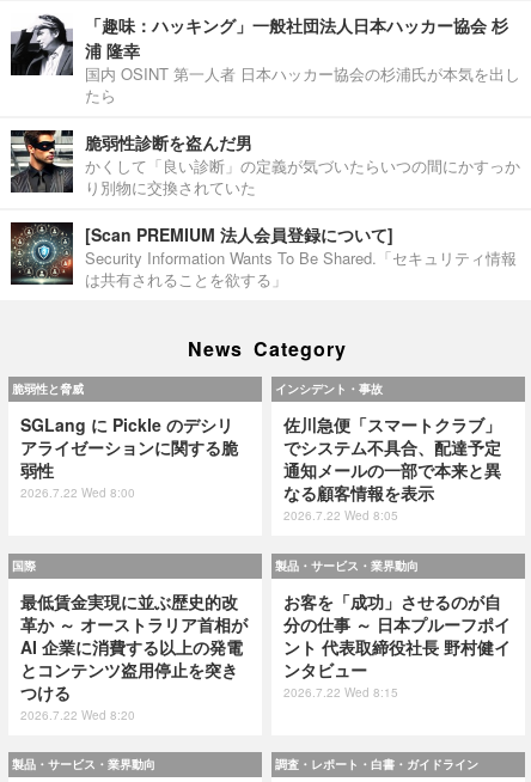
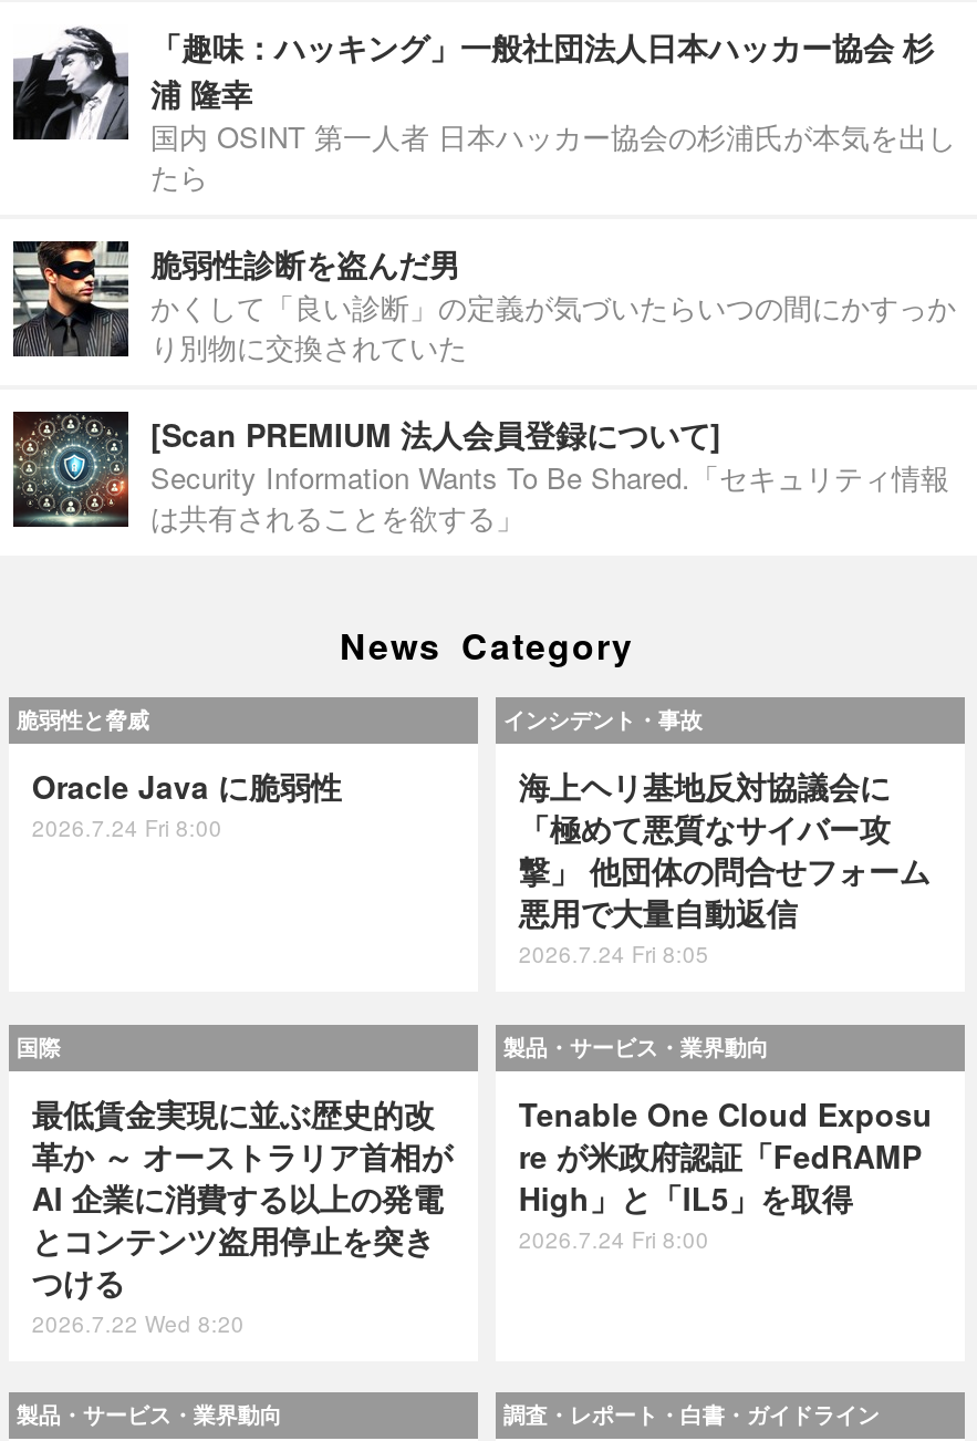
[21,413,238,501] SGLang に Pickle のデシリ | アライゼーションに関する脆 | 弱性 | 2026.7.22 Wed 8:00 -> [32,765,342,844] Oracle Java に脆弱性 | 2026.7.24 Fri 8:00
[284,413,502,524] 佐川急便「スマートクラブ」 | でシステム不具合、配達予定 | 通知メールの一部で本来と異 | なる顧客情報を表示 | 2026.7.22 Wed 8:05 -> [519,765,930,970] 海上ヘリ基地反対協議会に | 「極めて悪質なサイバー攻 | 撃」 他団体の問合せフォーム | 悪用で大量自動返信 | 2026.7.24 Fri 8:05
[284,589,511,700] お客を「成功」させるのが自 | 分の仕事 ～ 日本プルーフポイ | ント 代表取締役社長 野村健イ | ンタビュー | 2026.7.22 Wed 8:15 -> [519,1091,933,1255] Tenable One Cloud Exposu | re が米政府認証「FedRAMP | High」と「IL5」を取得 | 2026.7.24 Fri 8:00

